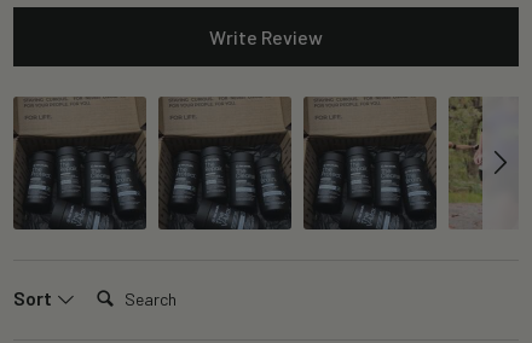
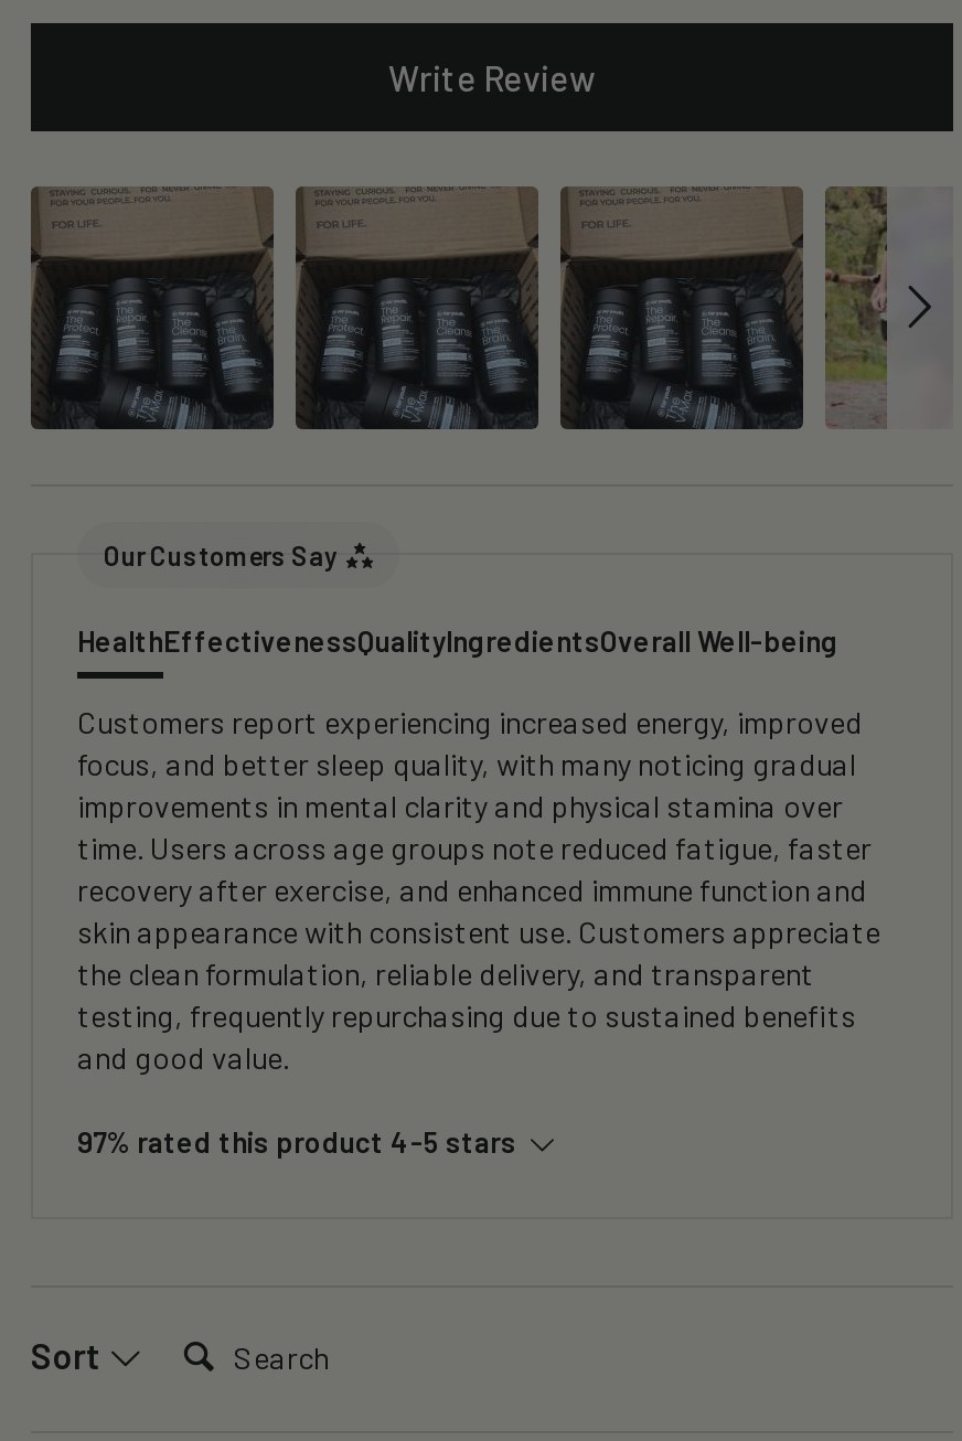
none -> [77,540,880,1159] Our Customers Say | HealthEffectivenessQualityIngredientsOverall Well-being | Customers report experiencing increased energy, improved | focus, and better sleep quality, with many noticing gradual | improvements in mental clarity and physical stamina over | time. Users across age groups note reduced fatigue, faster | recovery after exercise, and enhanced immune function and | skin appearance with consistent use. Customers appreciate | the clean formulation, reliable delivery, and transparent | testing, frequently repurchasing due to sustained benefits | and good value. | 97% rated this product 4-5 stars

